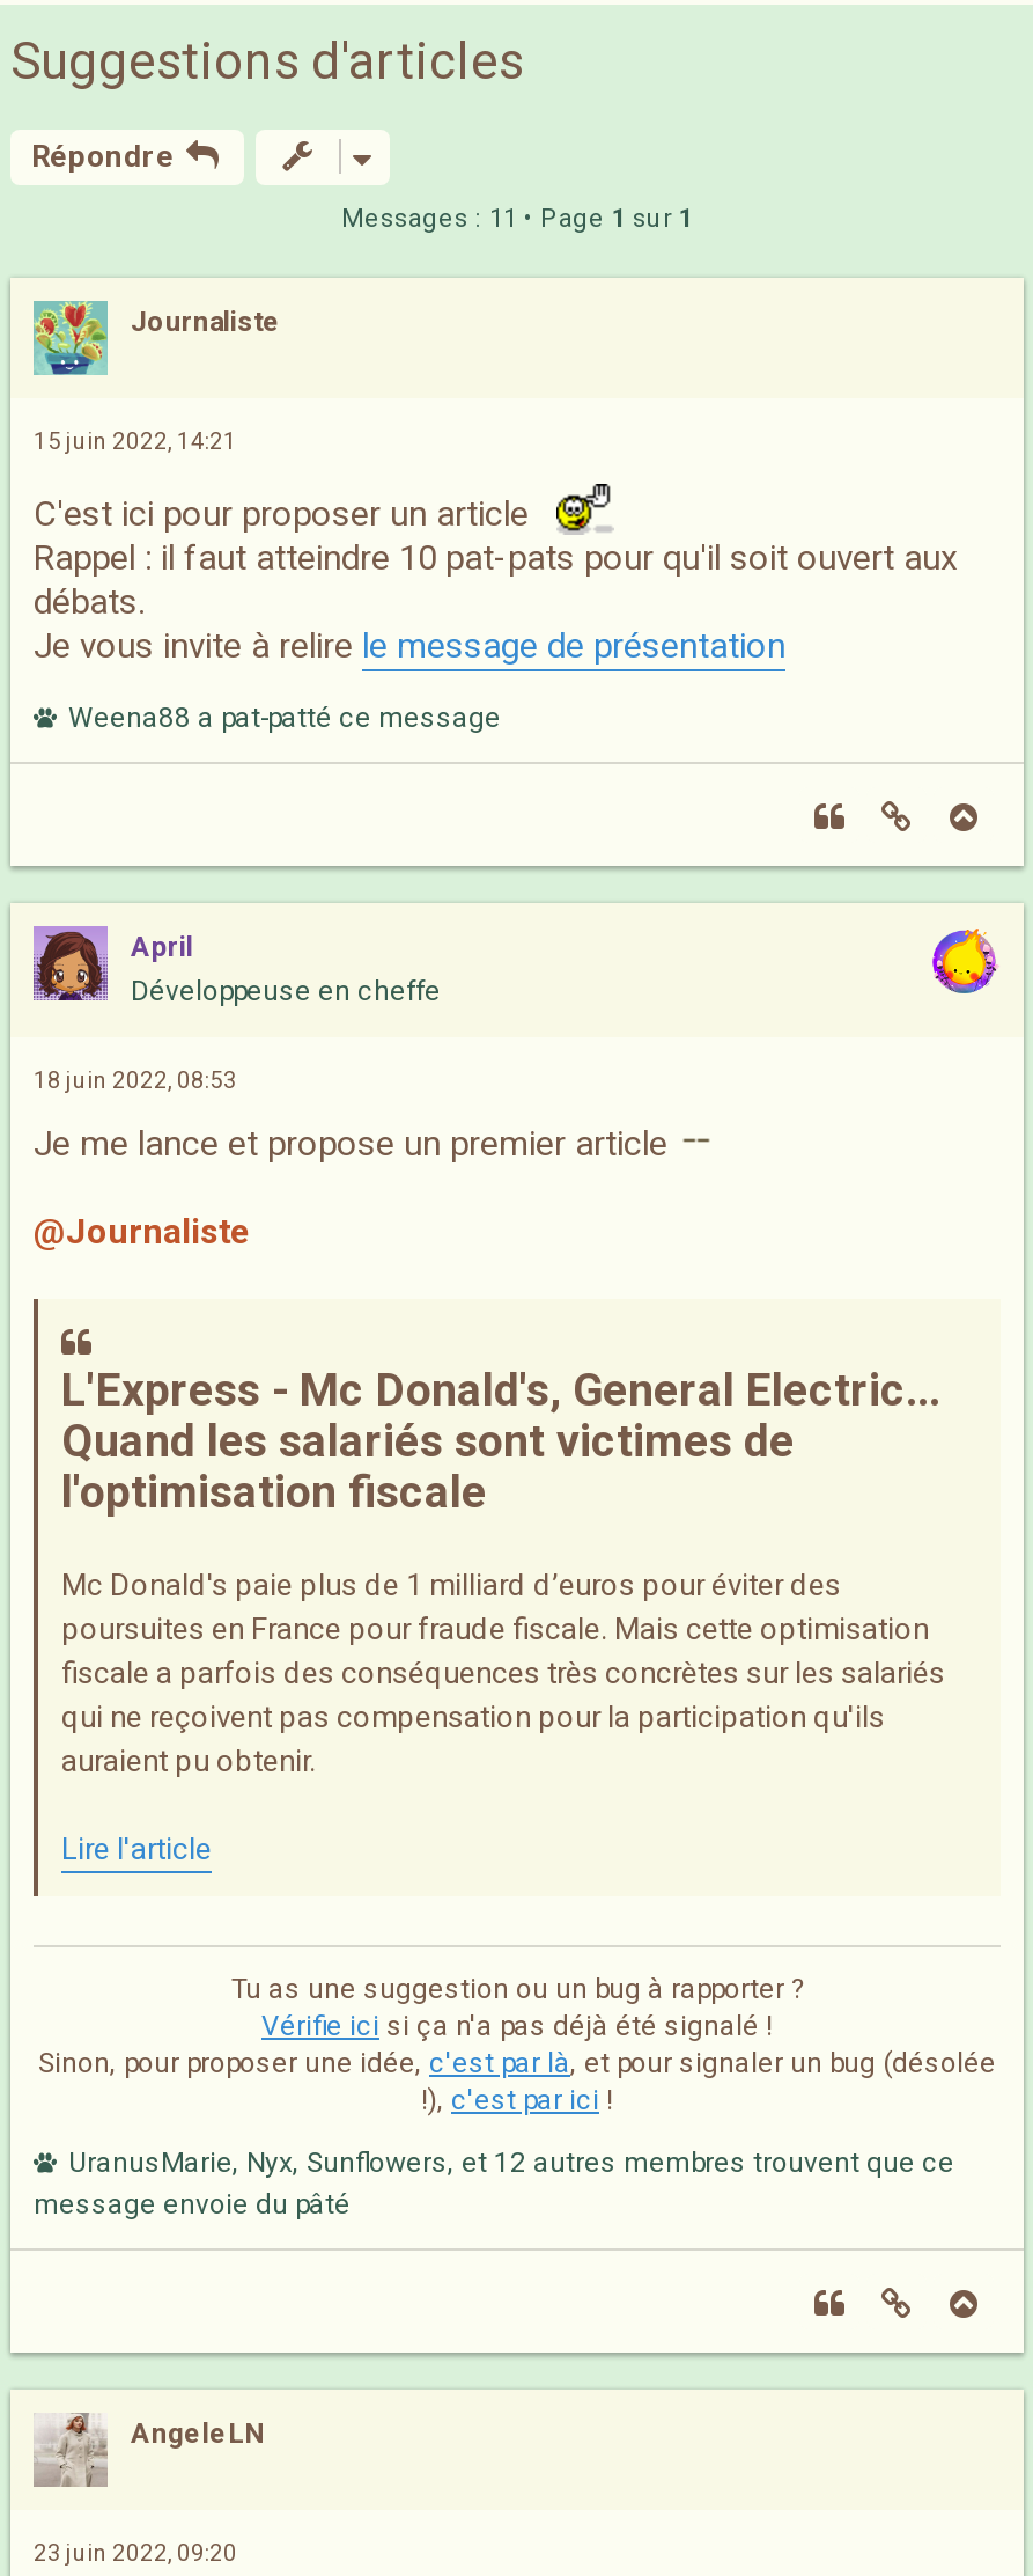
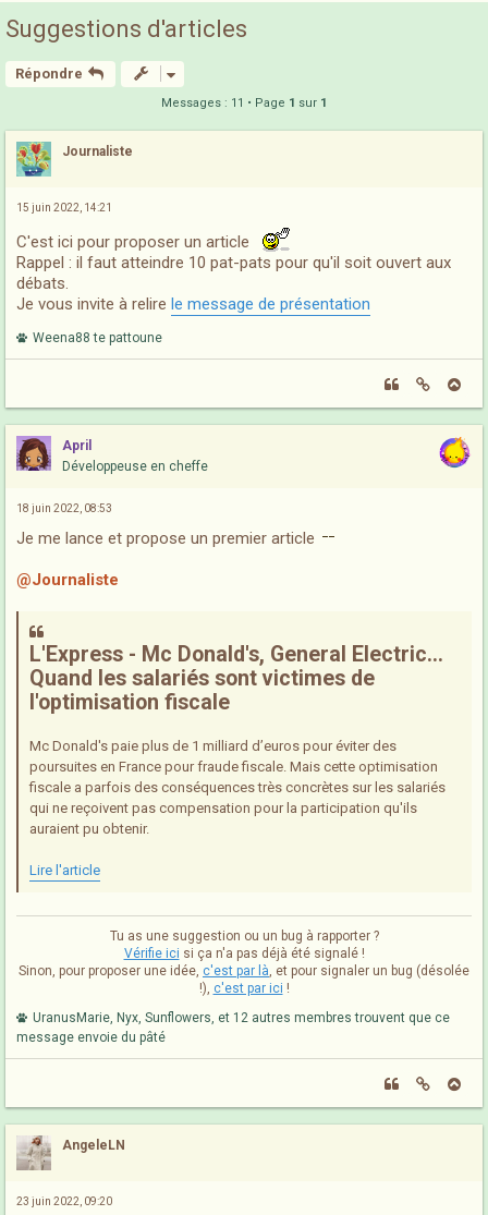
[68,702,501,734] Weena88 a pat-patté ce message -> [33,330,162,345] Weena88 te pattoune

